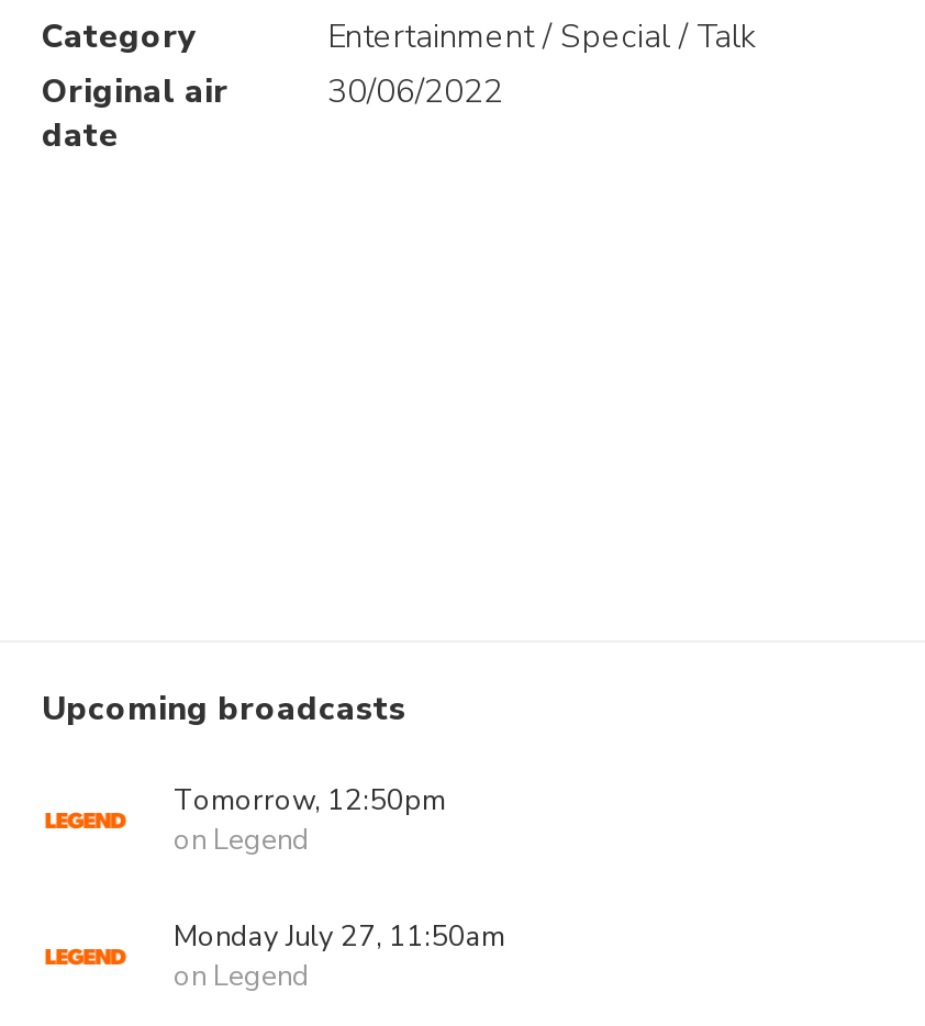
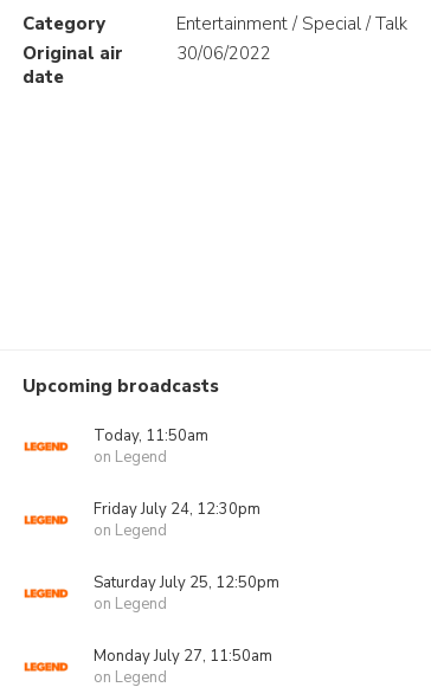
[174,781,446,821] Tomorrow, 12:50pm -> [94,425,279,593] Today, 11:50am | on Legend | Friday July 24, 12:30pm | on Legend | Saturday July 25, 12:50pm

